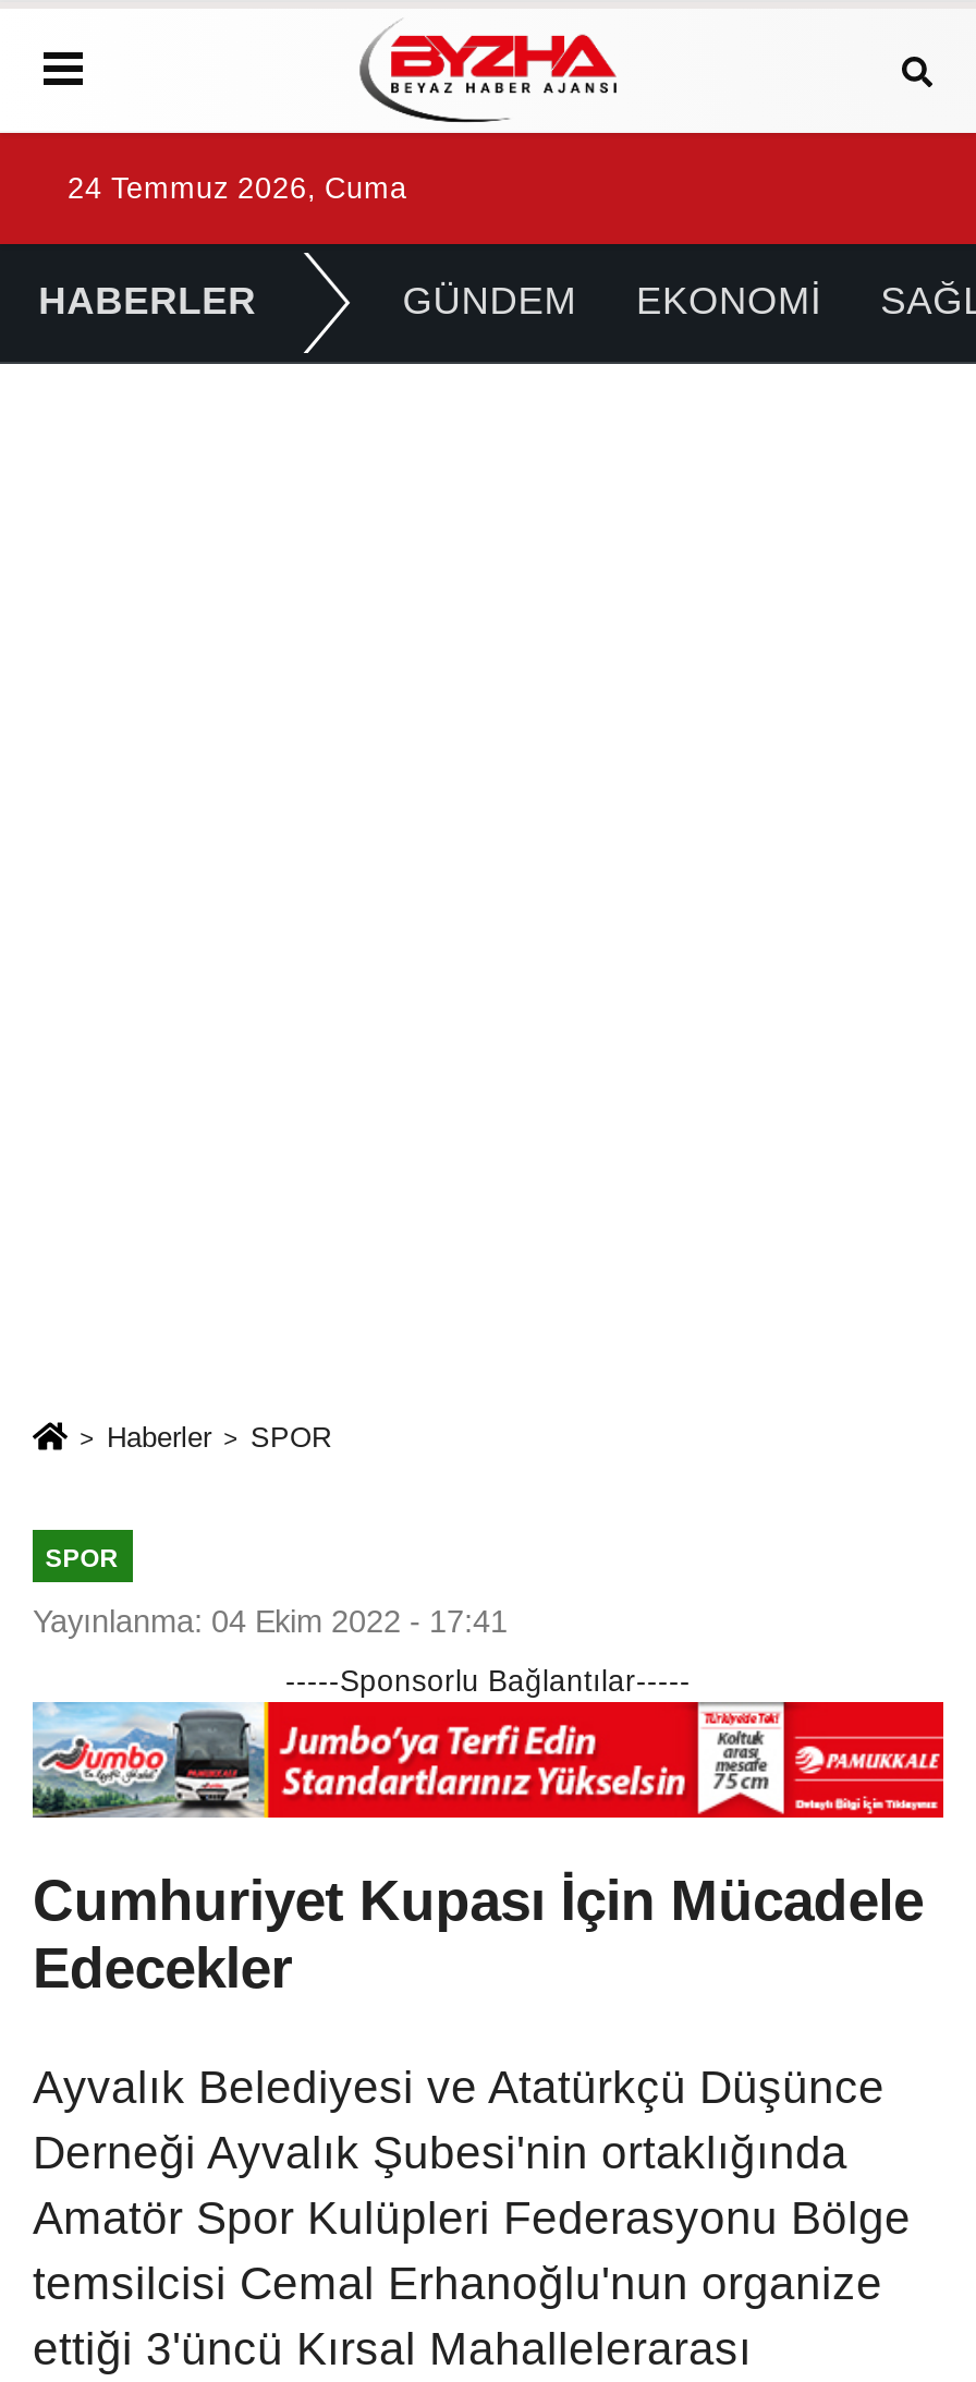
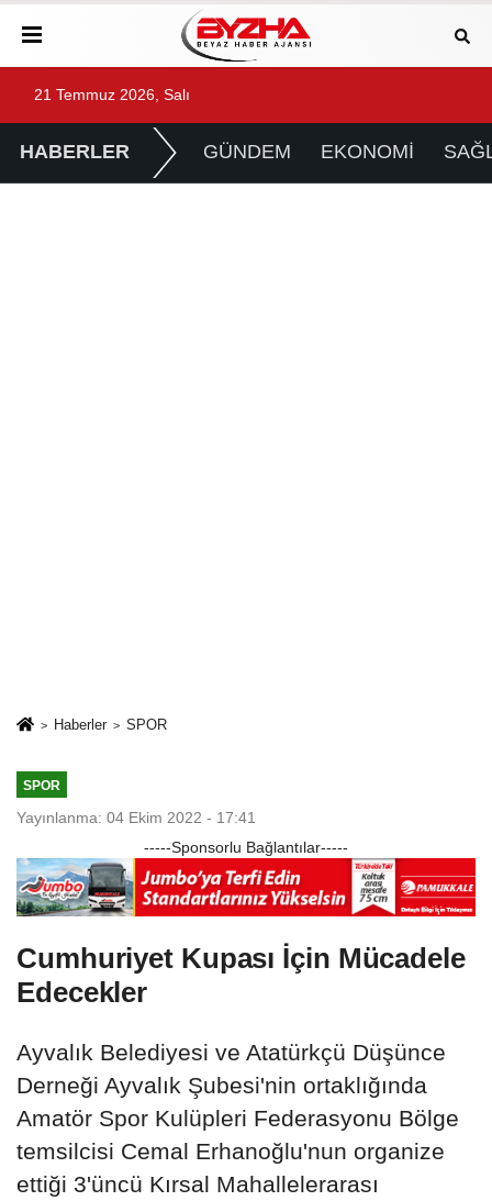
[68,172,407,205] 24 Temmuz 2026, Cuma -> [34,87,190,103] 21 Temmuz 2026, Salı

